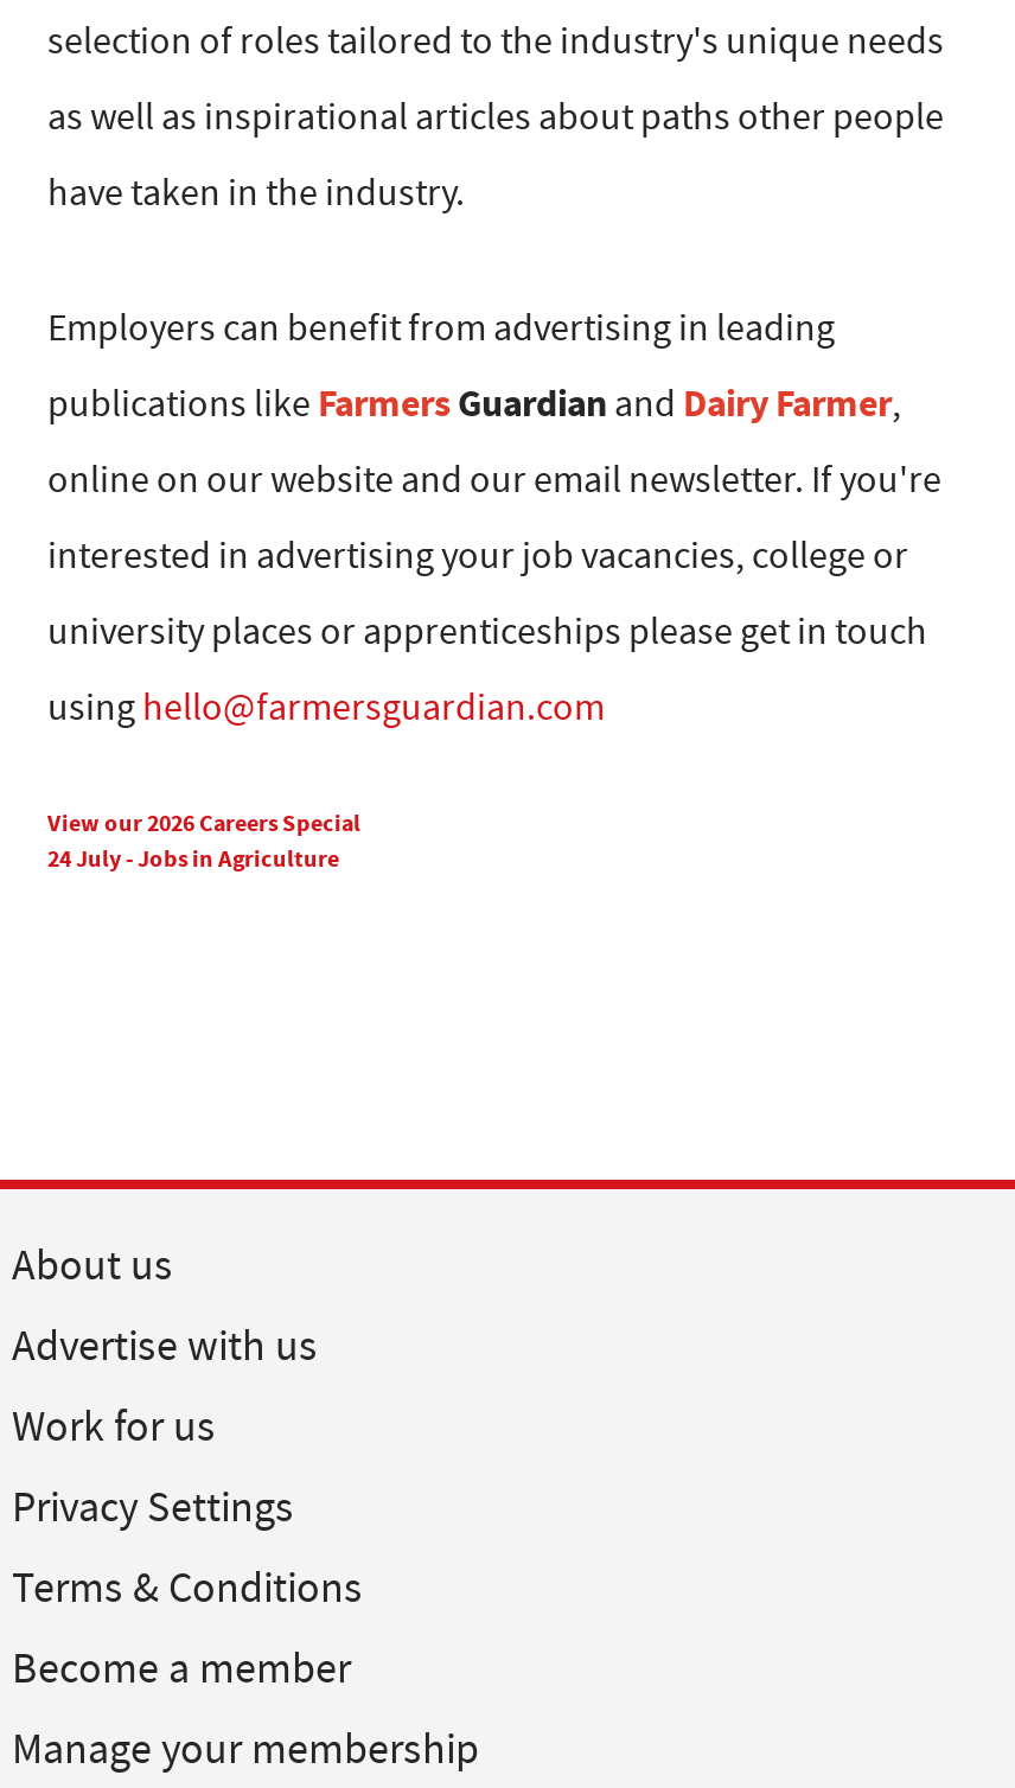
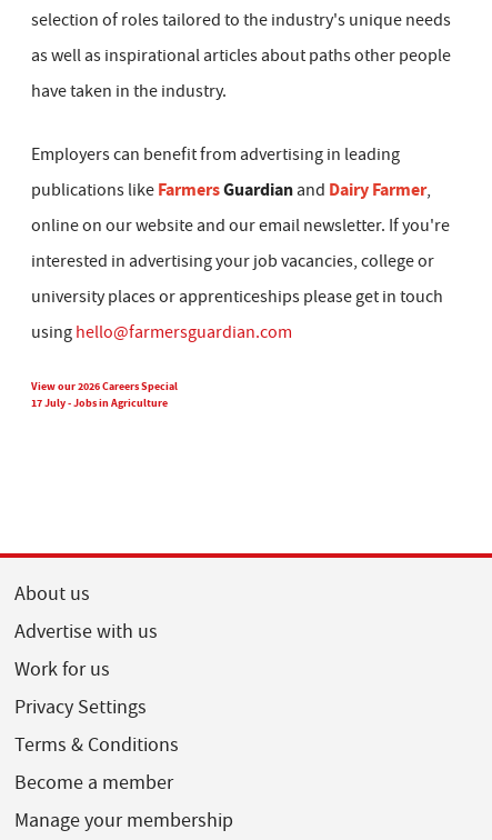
[47,843,339,873] 24 July - Jobs in Agriculture -> [31,395,168,410] 17 July - Jobs in Agriculture

